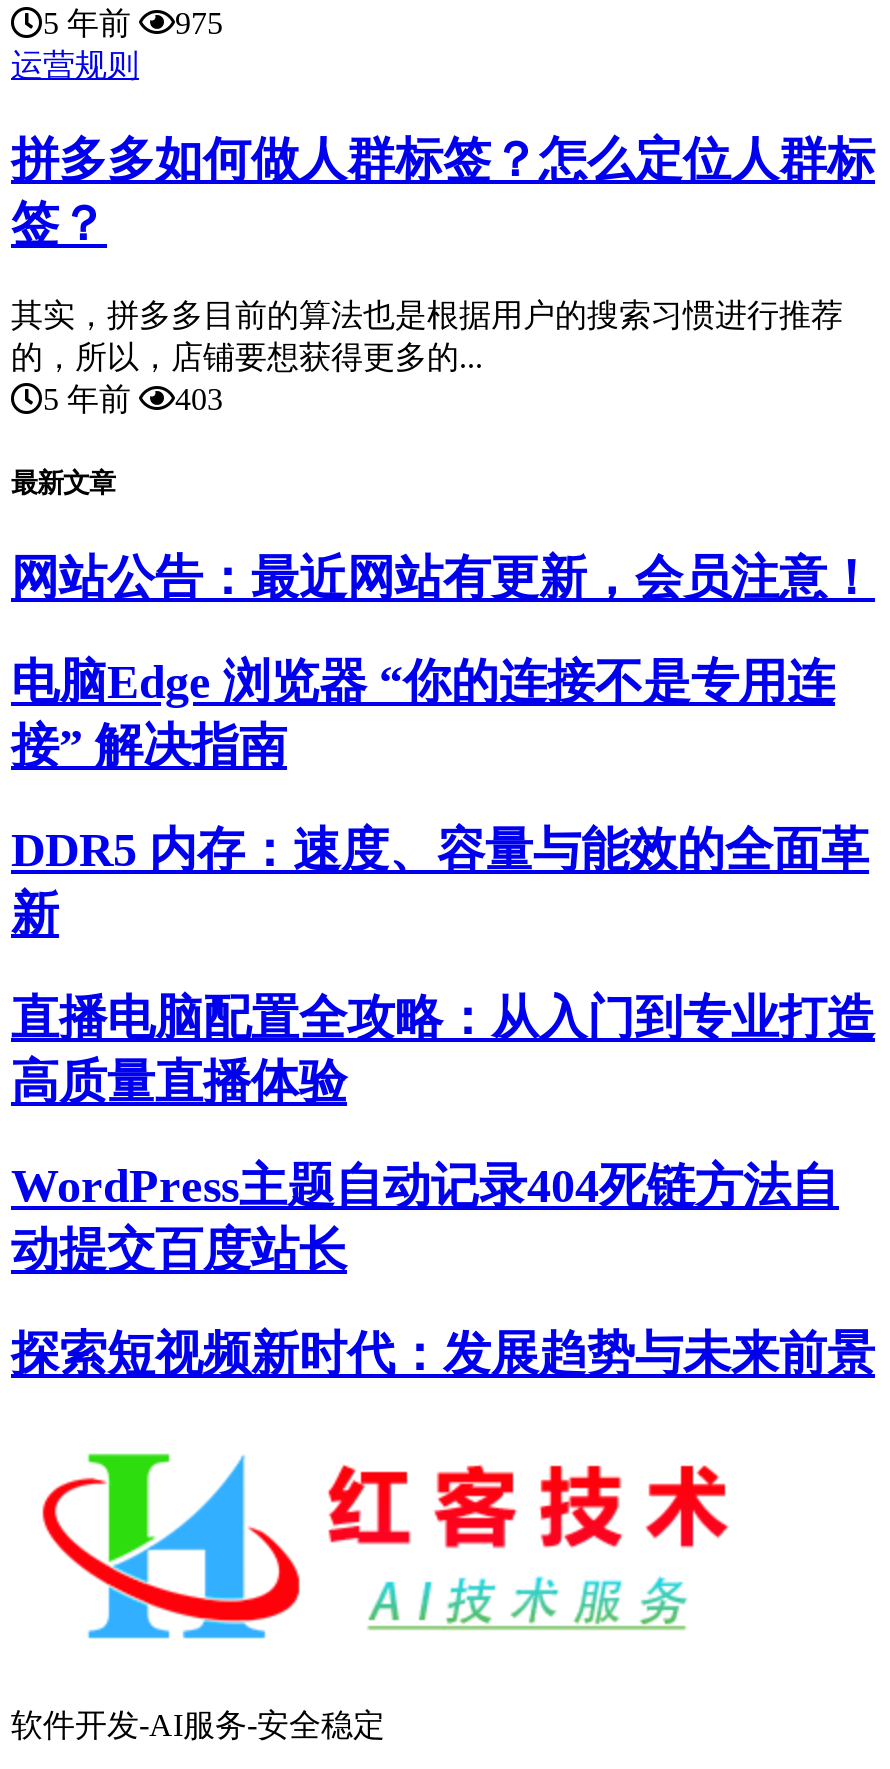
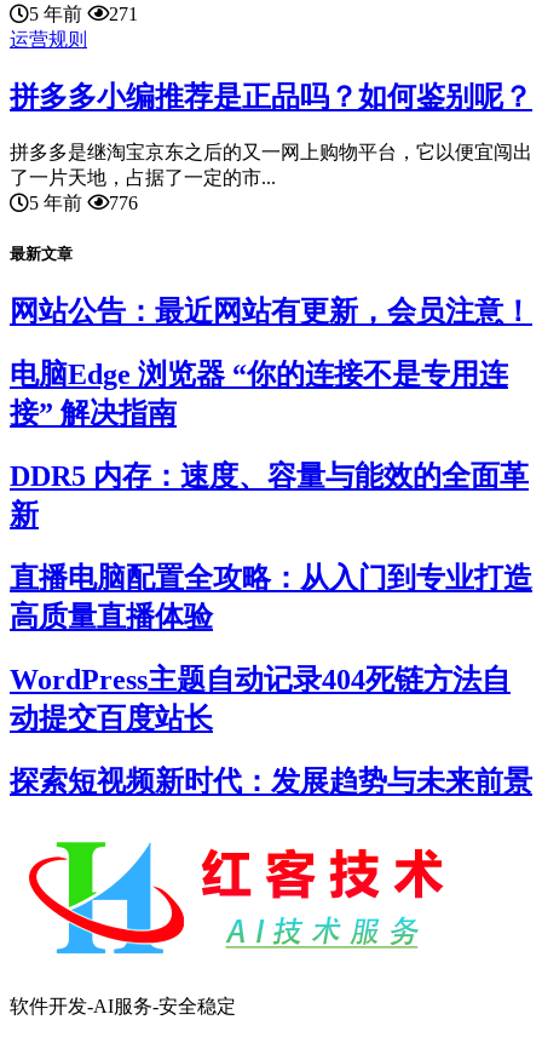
[43,6,223,40] 5 年前 975 -> [29,4,138,24] 5 年前 271
[11,134,875,250] 拼多多如何做人群标签？怎么定位人群标 | 签？ -> [10,81,532,113] 拼多多小编推荐是正品吗？如何鉴别呢？
[11,298,843,374] 其实，拼多多目前的算法也是根据用户的搜索习惯进行推荐 | 的，所以，店铺要想获得更多的... -> [10,142,532,188] 拼多多是继淘宝京东之后的又一网上购物平台，它以便宜闯出 | 了一片天地，占据了一定的市...
[43,382,223,416] 5 年前 403 -> [29,192,138,213] 5 年前 776

